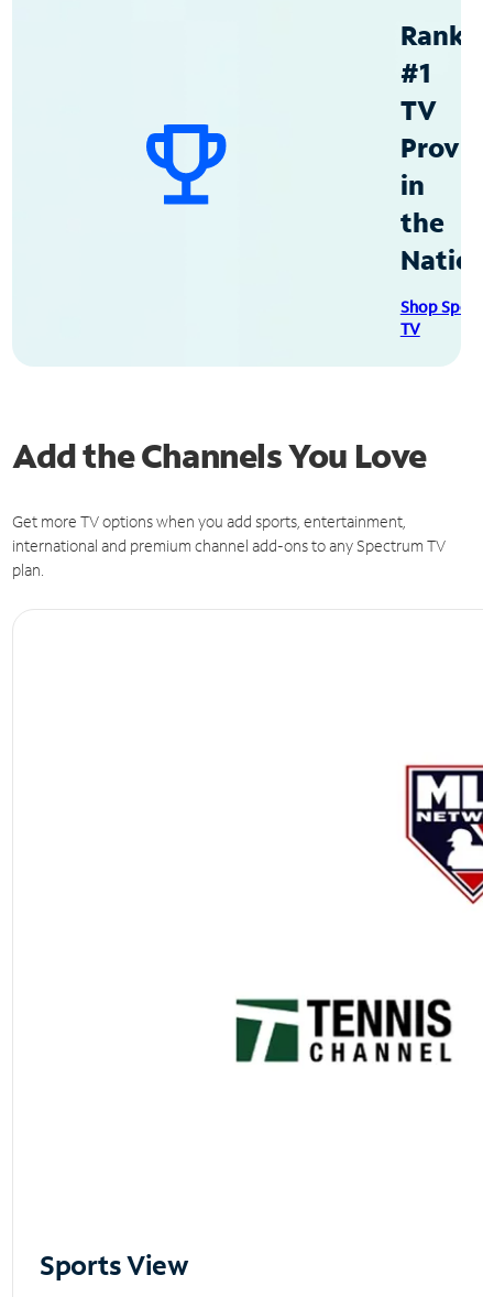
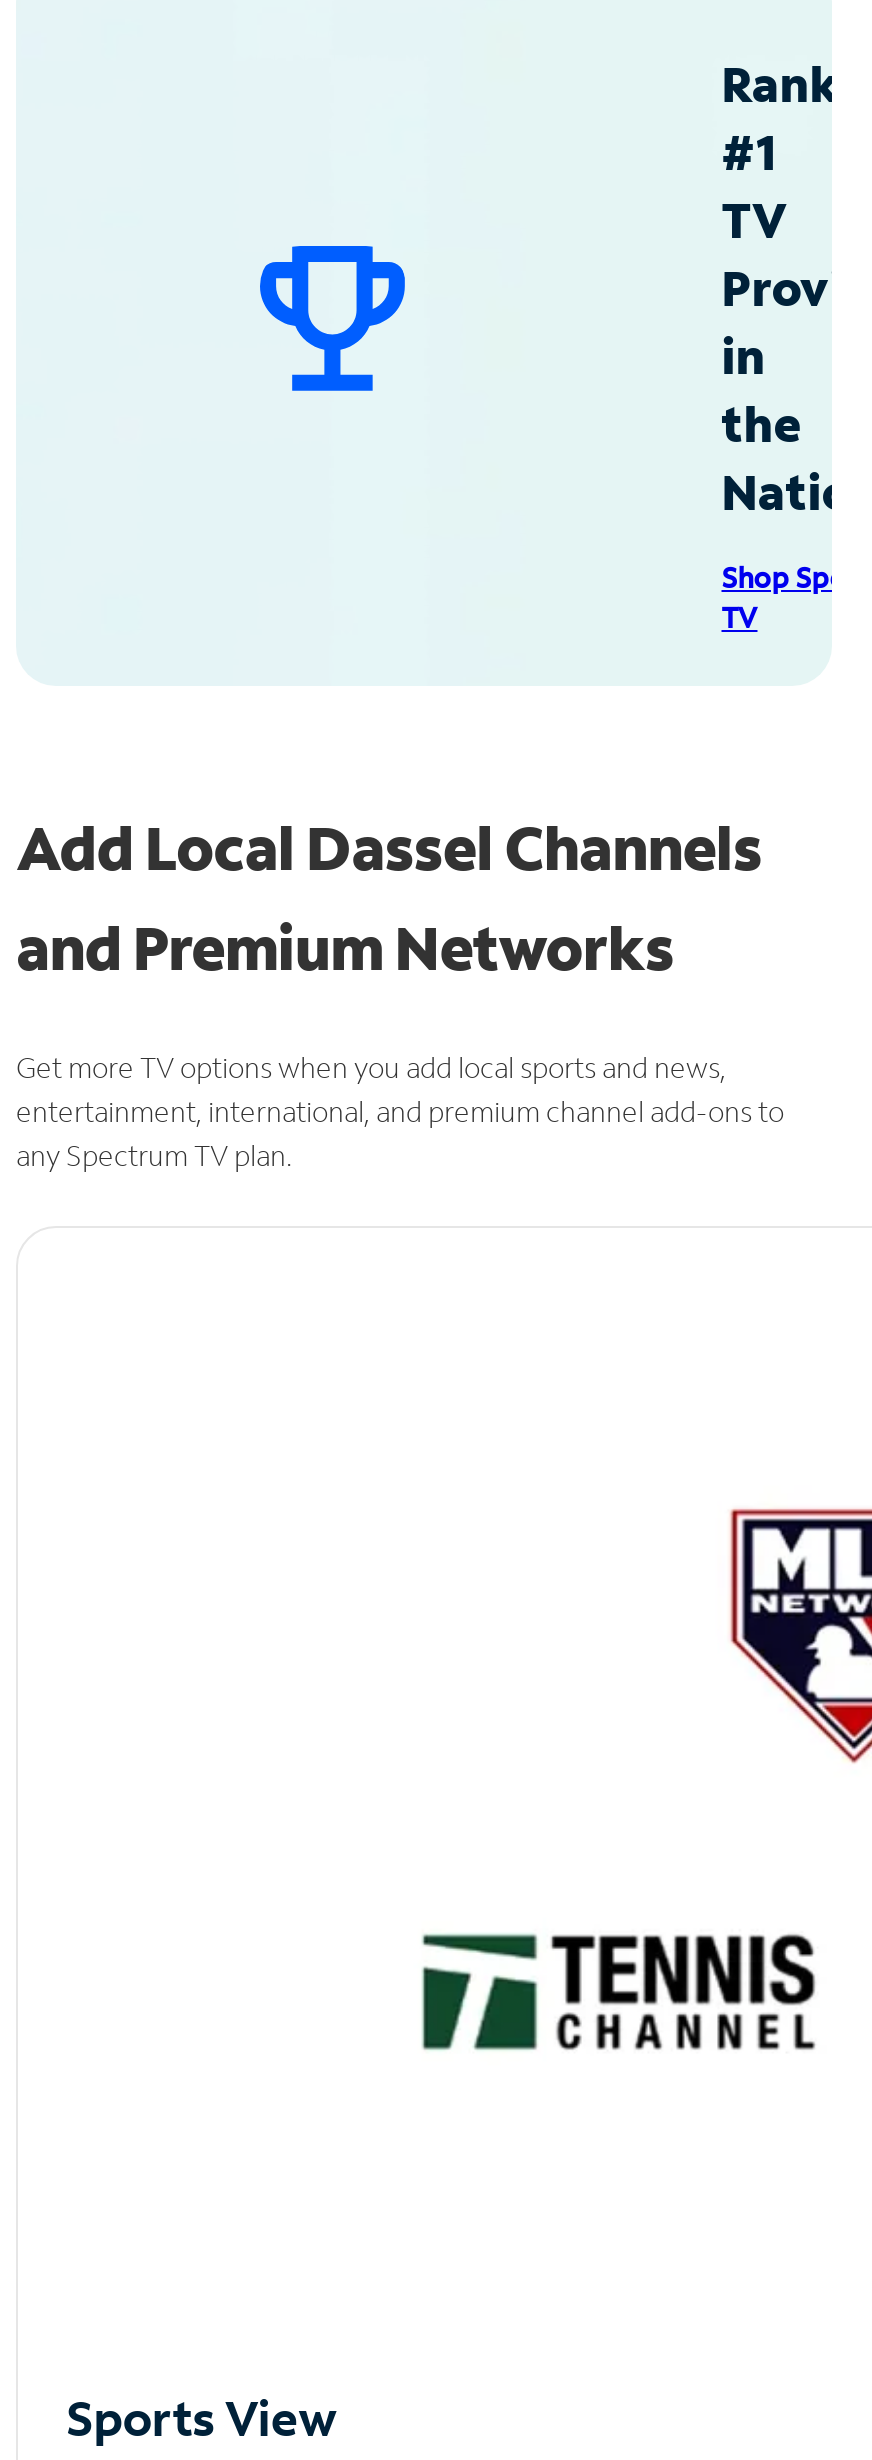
[12,434,427,477] Add the Channels You Love -> [16,808,762,986] Add Local Dassel Channels | and Premium Networks
[12,511,446,580] Get more TV options when you add sports, entertainment, | international and premium channel add-ons to any Spectrum TV | plan. -> [16,1048,784,1174] Get more TV options when you add local sports and news, | entertainment, international, and premium channel add-ons to | any Spectrum TV plan.

